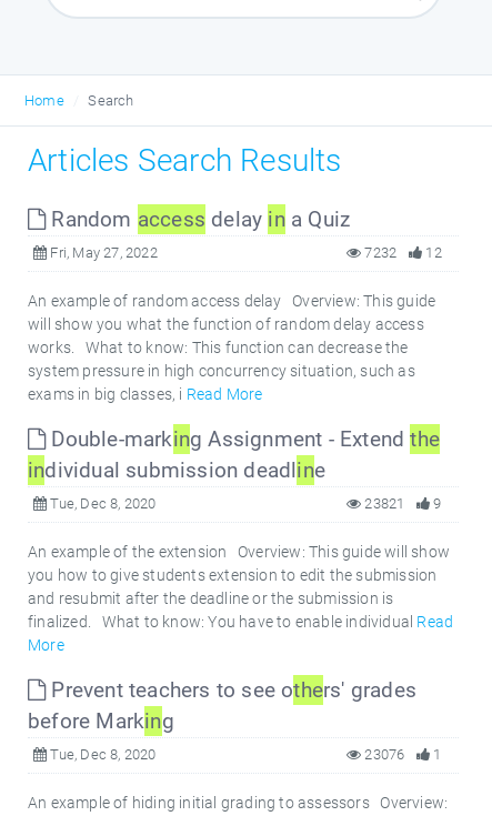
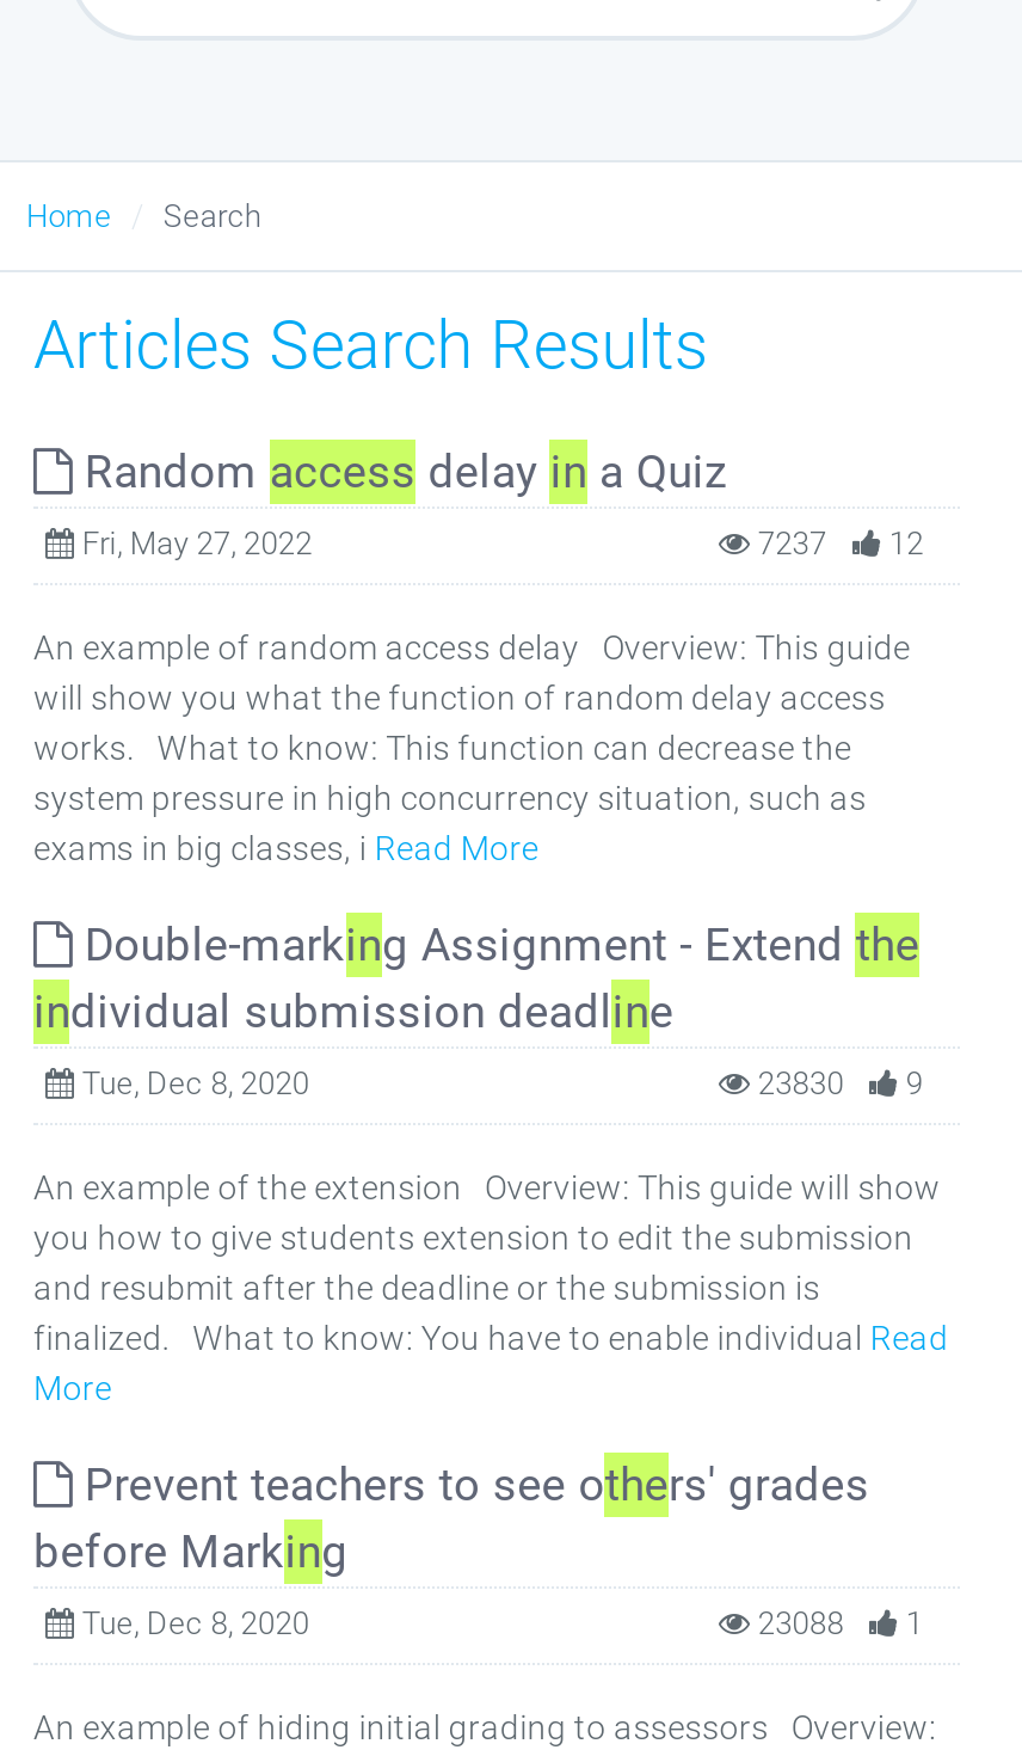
[361,244,442,261] 7232 12 -> [750,526,924,561] 7237 12
[361,495,442,512] 23821 9 -> [750,1066,923,1101] 23830 9
[361,746,442,763] 23076 1 -> [750,1605,923,1641] 23088 1

